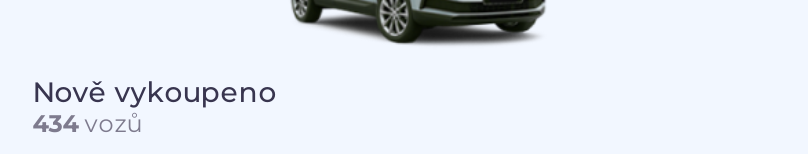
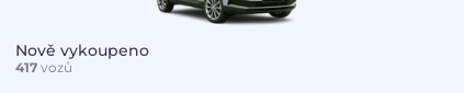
[32,109,142,139] 434 vozů -> [15,59,72,76] 417 vozů

